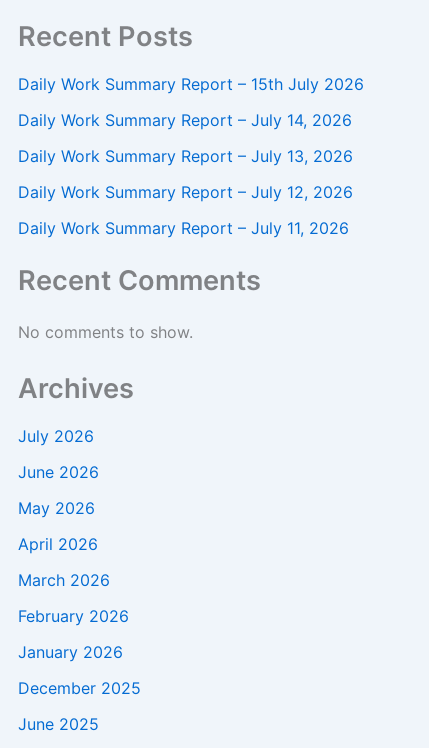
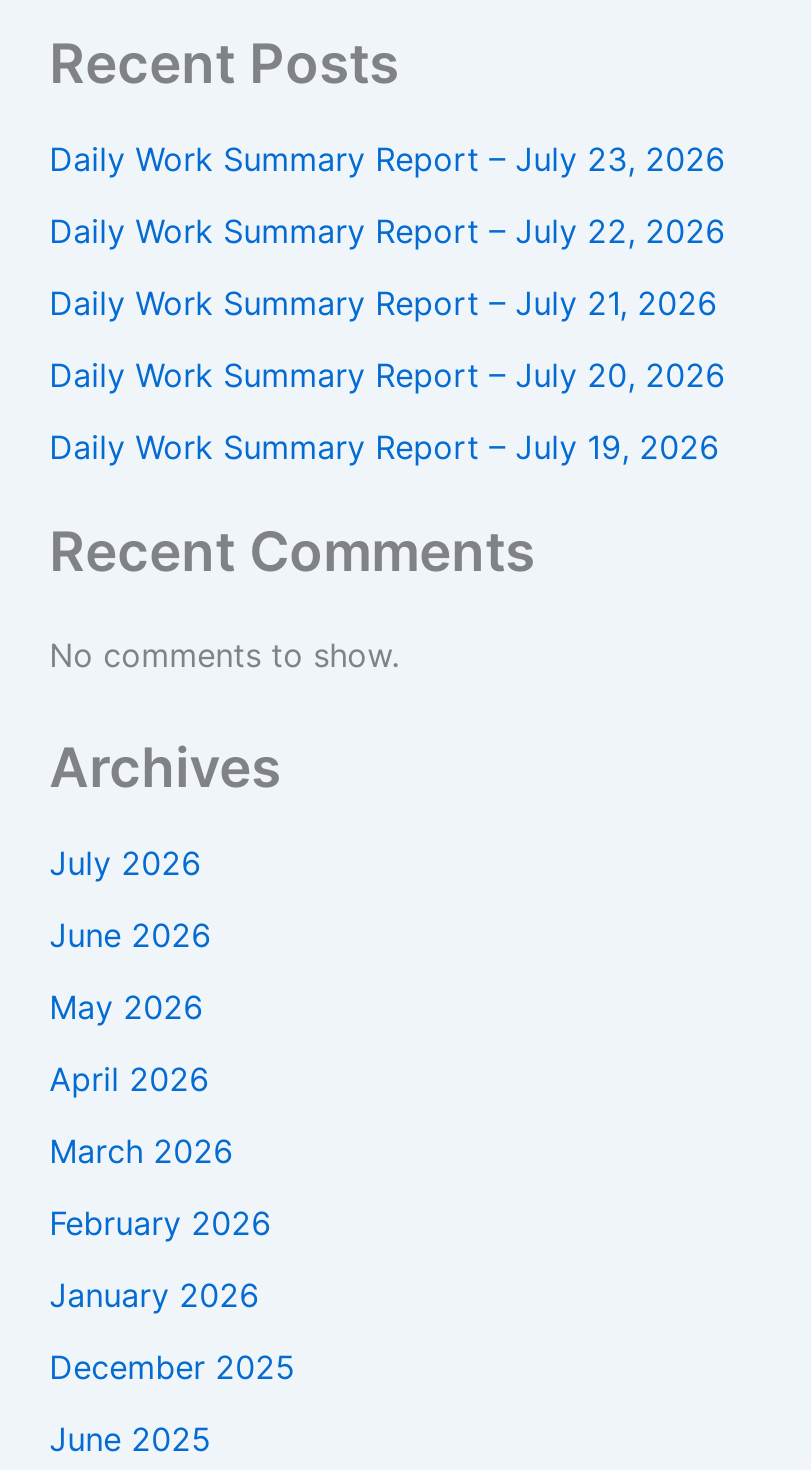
[18,74,364,94] Daily Work Summary Report – 15th July 2026 -> [49,139,725,179] Daily Work Summary Report – July 23, 2026
[18,110,352,130] Daily Work Summary Report – July 14, 2026 -> [49,211,725,251] Daily Work Summary Report – July 22, 2026
[18,146,353,166] Daily Work Summary Report – July 13, 2026 -> [49,283,717,323] Daily Work Summary Report – July 21, 2026
[18,182,353,202] Daily Work Summary Report – July 12, 2026 -> [49,355,725,395] Daily Work Summary Report – July 20, 2026
[18,218,349,238] Daily Work Summary Report – July 11, 2026 -> [49,427,719,467] Daily Work Summary Report – July 19, 2026

